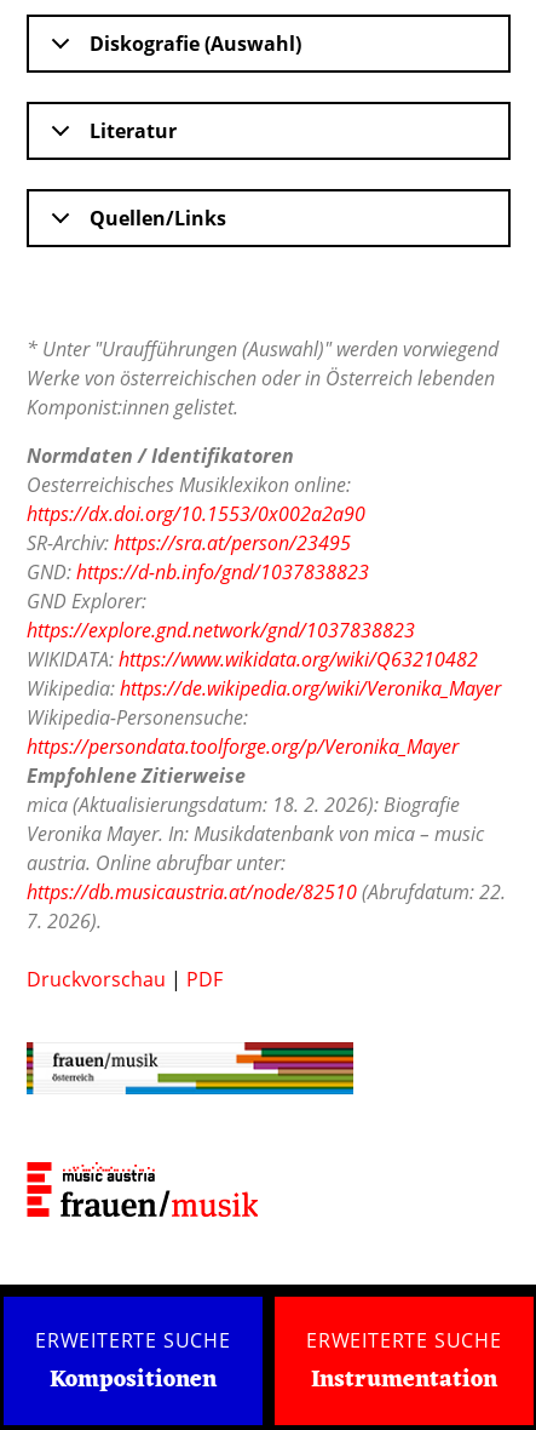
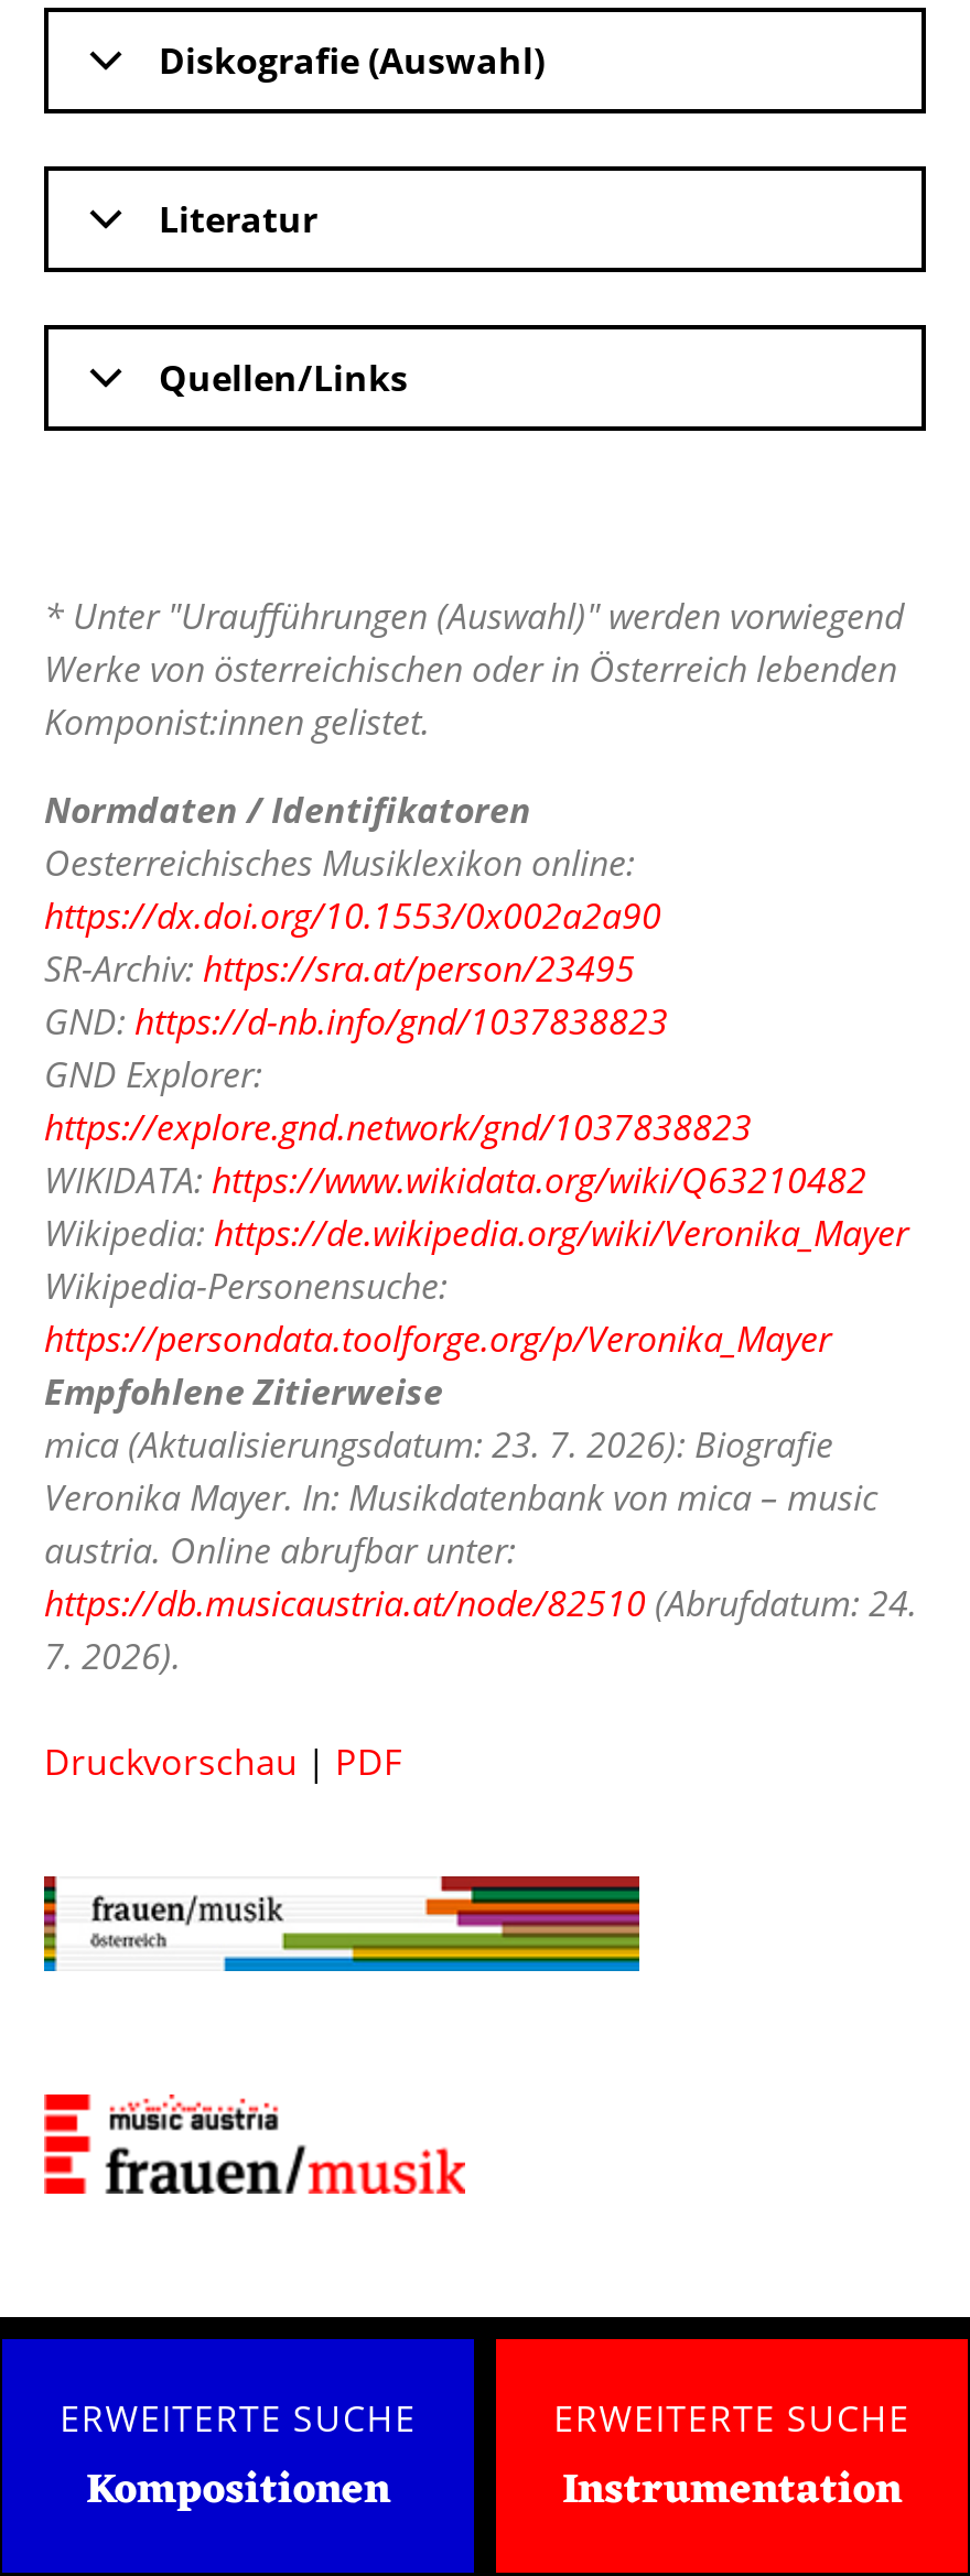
[27,791,460,818] mica (Aktualisierungsdatum: 18. 2. 2026): Biografie -> [44,1420,833,1468] mica (Aktualisierungsdatum: 23. 7. 2026): Biografie
[27,878,506,905] https://db.musicaustria.at/node/82510 (Abrufdatum: 22. -> [44,1578,917,1627] https://db.musicaustria.at/node/82510 (Abrufdatum: 24.

